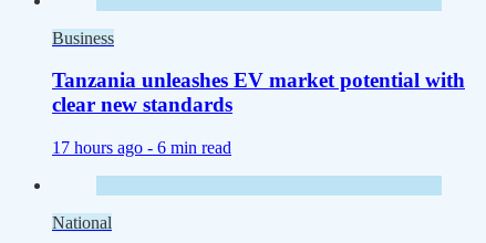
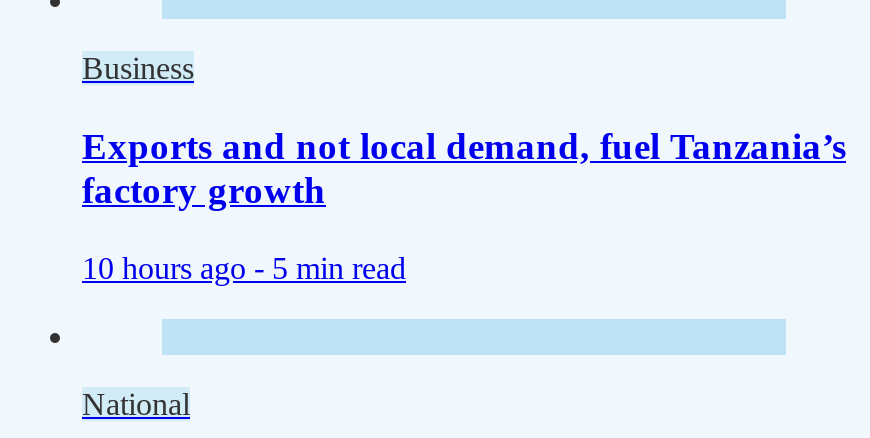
[52,69,465,117] Tanzania unleashes EV market potential with | clear new standards -> [82,125,846,211] Exports and not local demand, fuel Tanzania’s | factory growth
[52,138,231,157] 17 hours ago - 6 min read -> [82,250,406,284] 10 hours ago - 5 min read

